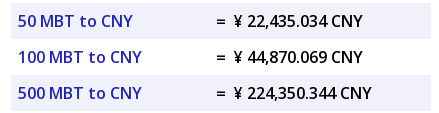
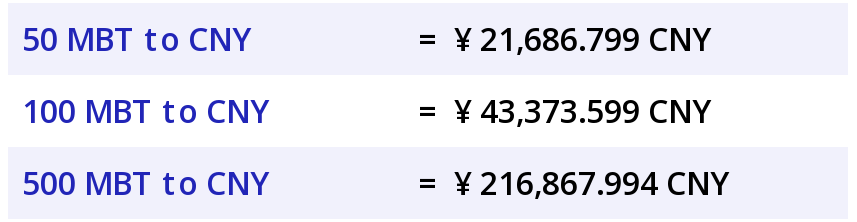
[216,10,363,32] = ¥ 22,435.034 CNY -> [418,17,712,61] = ¥ 21,686.799 CNY
[216,46,363,68] = ¥ 44,870.069 CNY -> [418,89,712,133] = ¥ 43,373.599 CNY
[216,82,372,104] = ¥ 224,350.344 CNY -> [418,161,730,205] = ¥ 216,867.994 CNY

